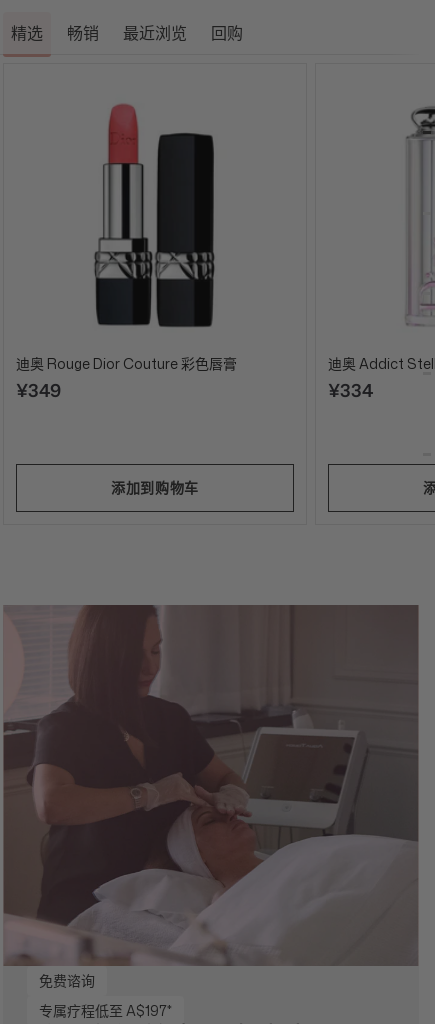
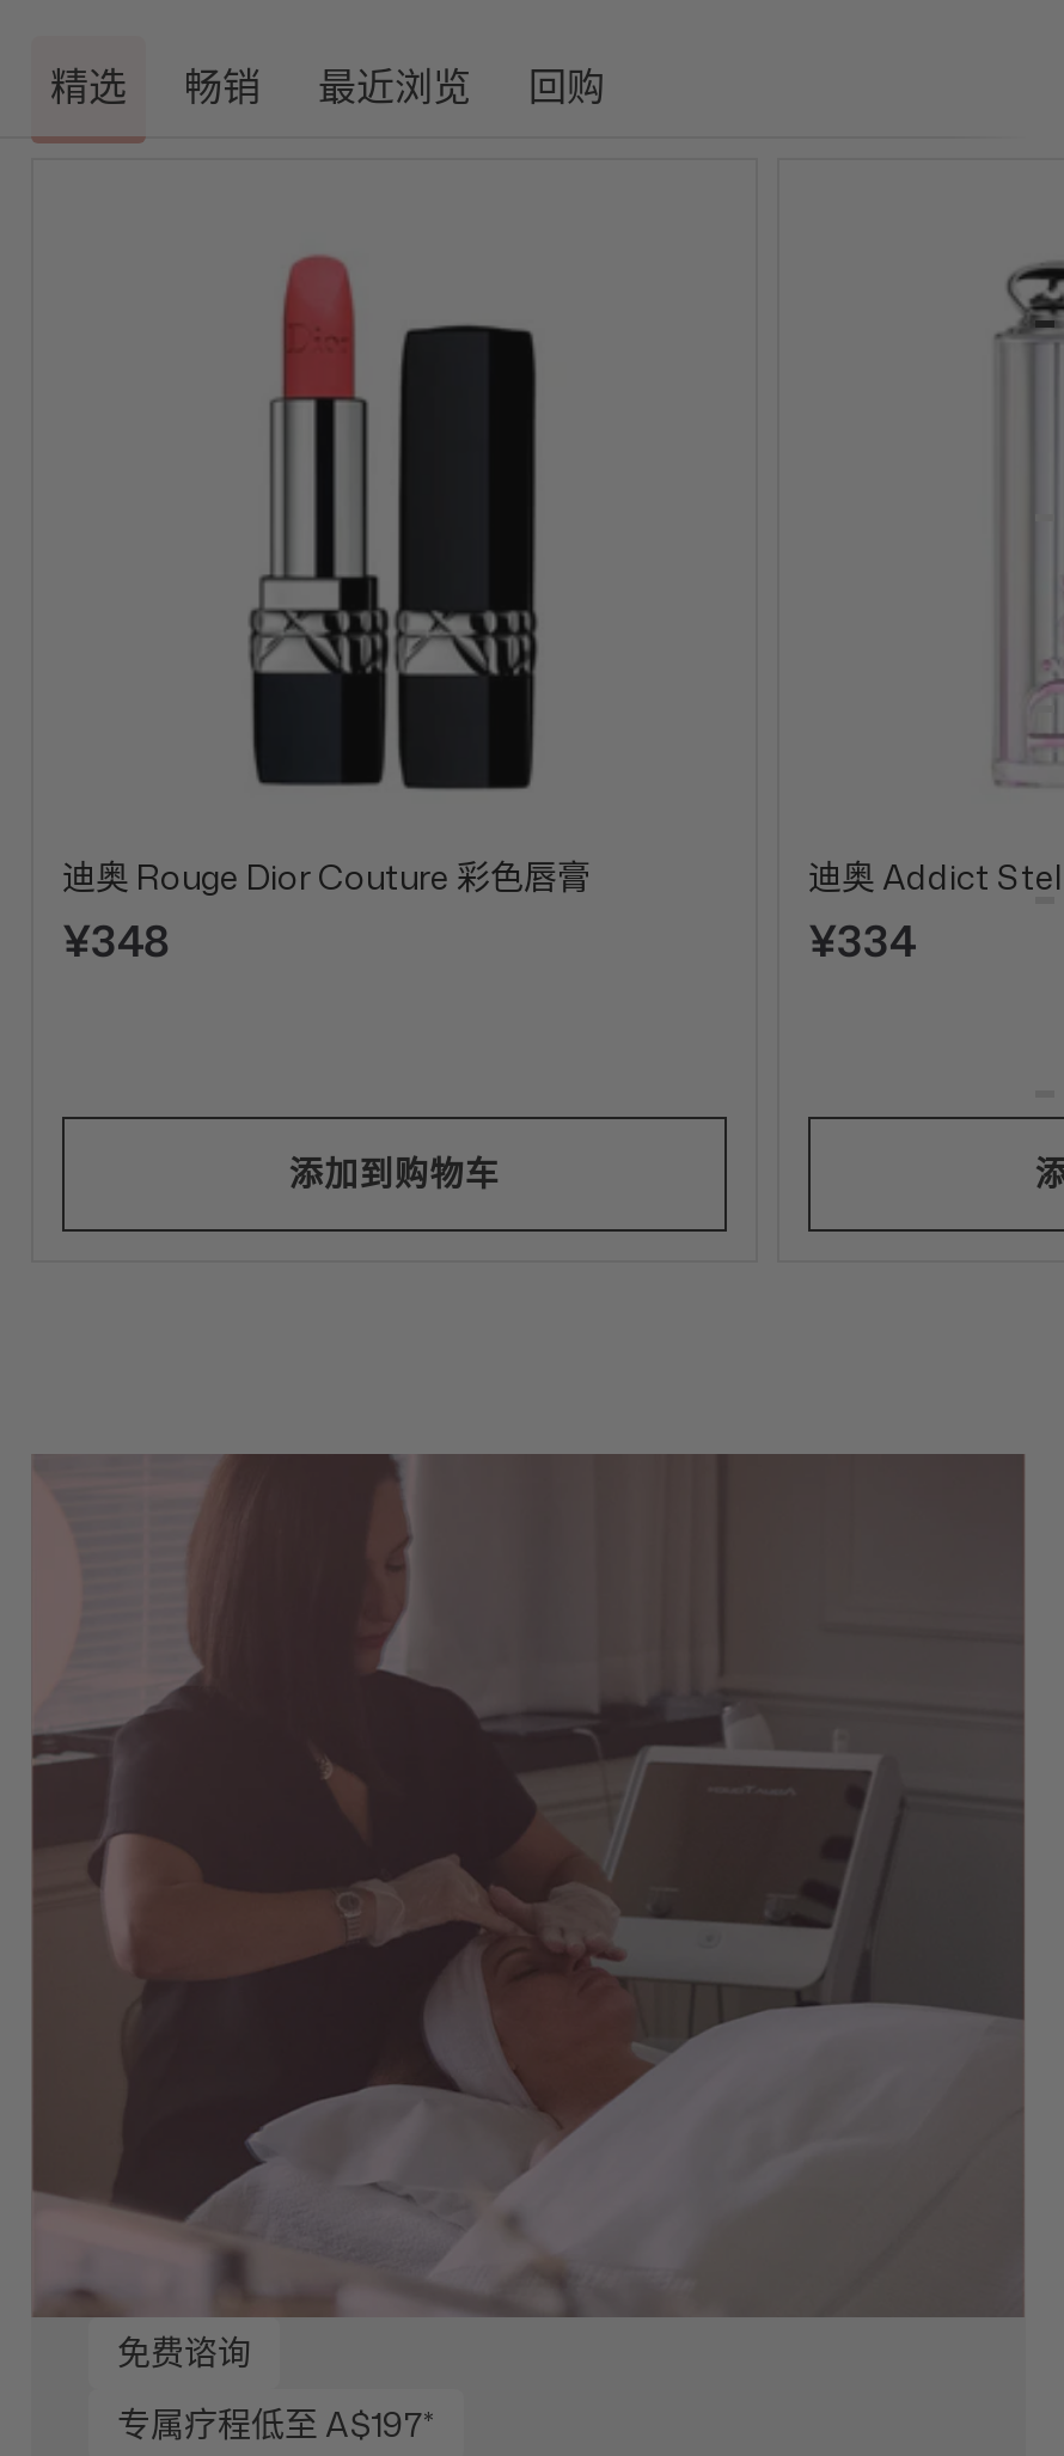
[16,377,61,403] ¥349 -> [62,908,170,970] ¥348

